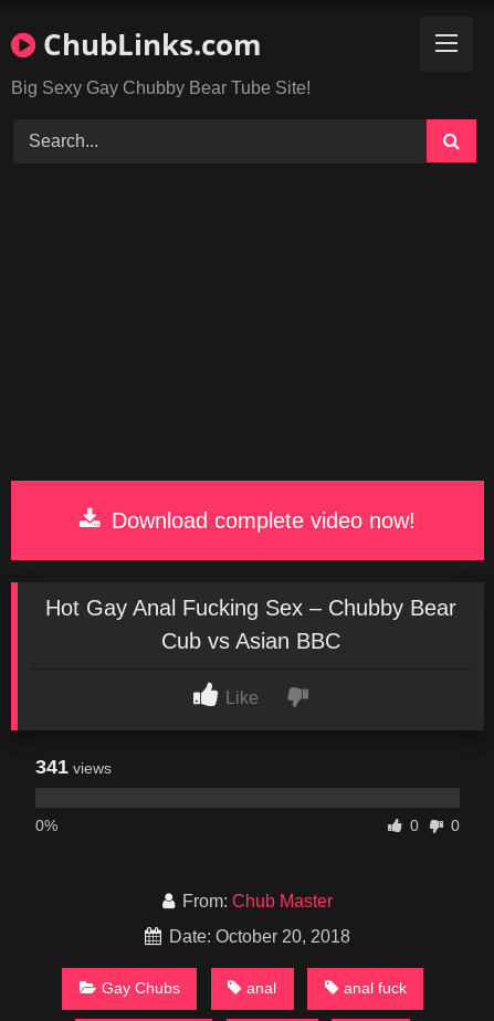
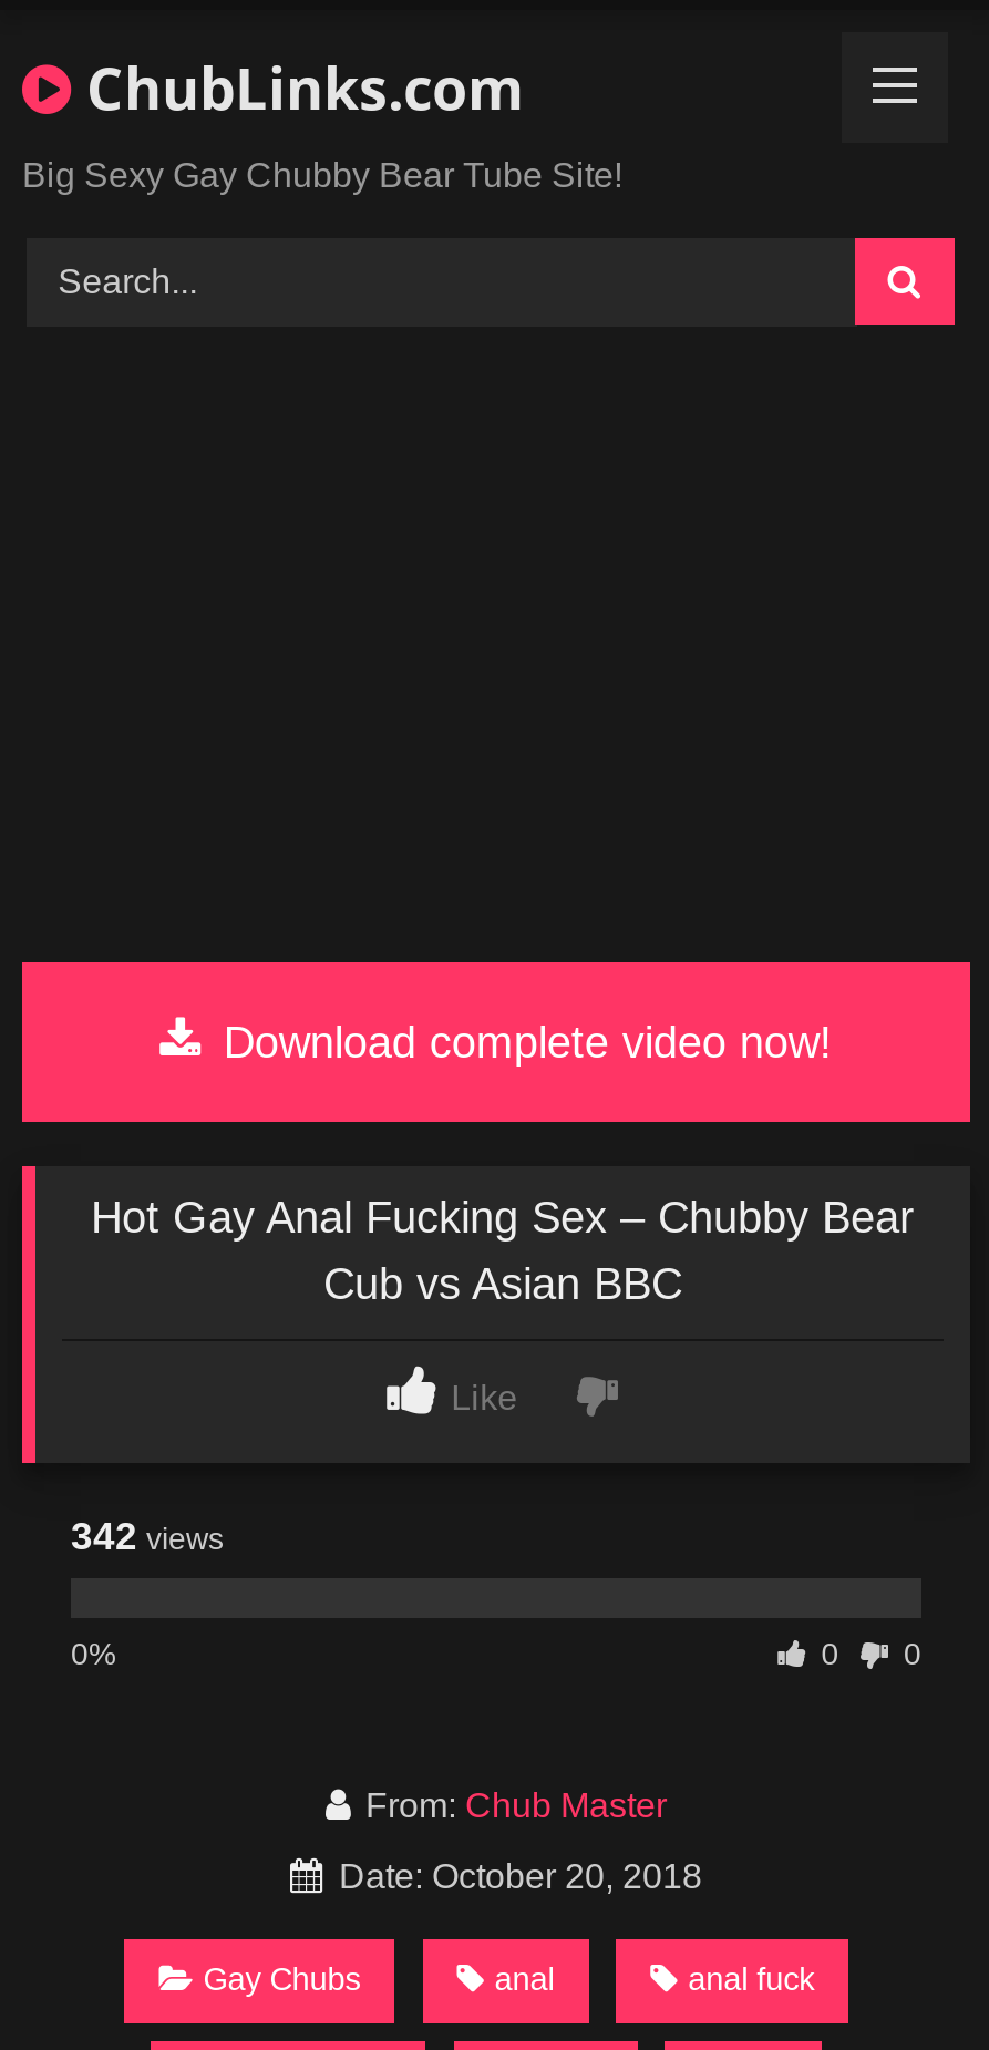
[35,756,112,778] 341 views -> [71,1514,224,1558] 342 views

